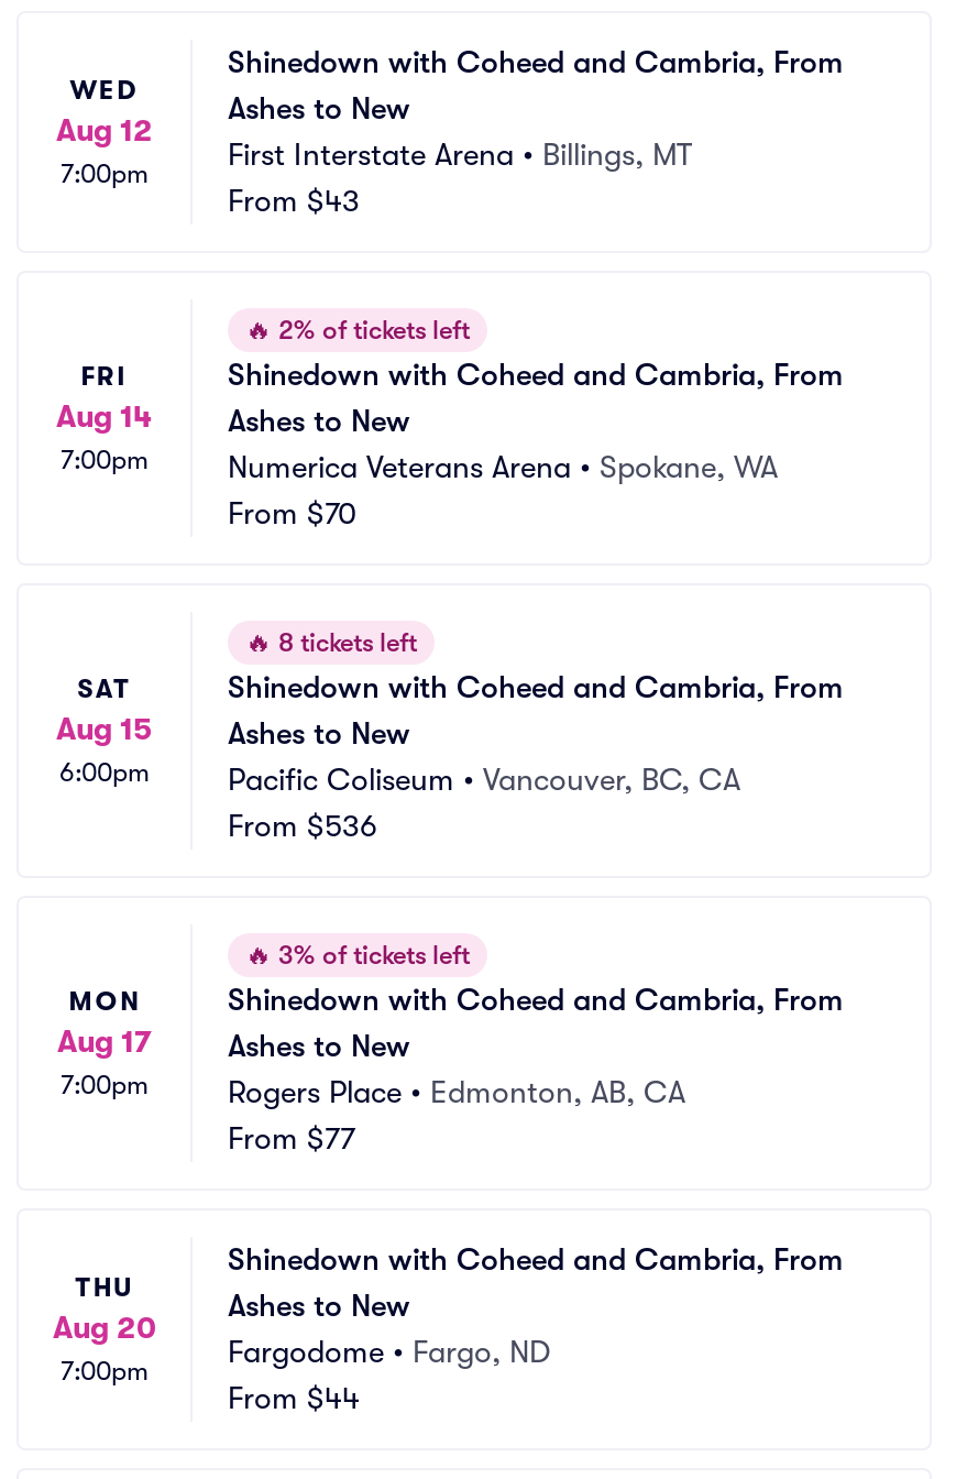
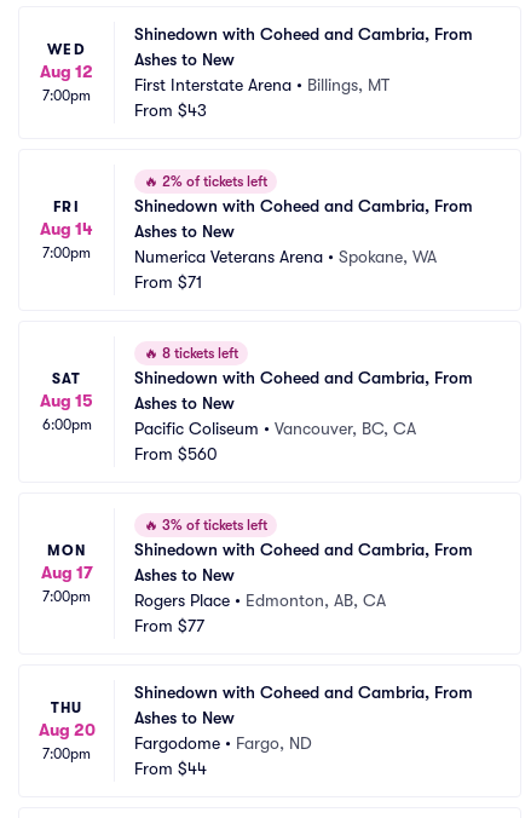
[228,495,358,530] From $70 -> [134,272,202,292] From $71
[228,808,377,843] From $536 -> [134,444,218,463] From $560

